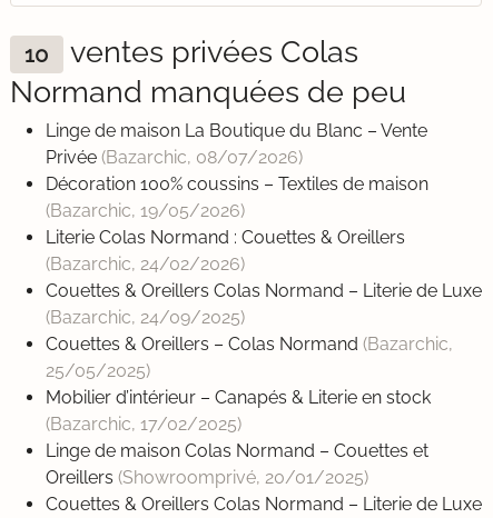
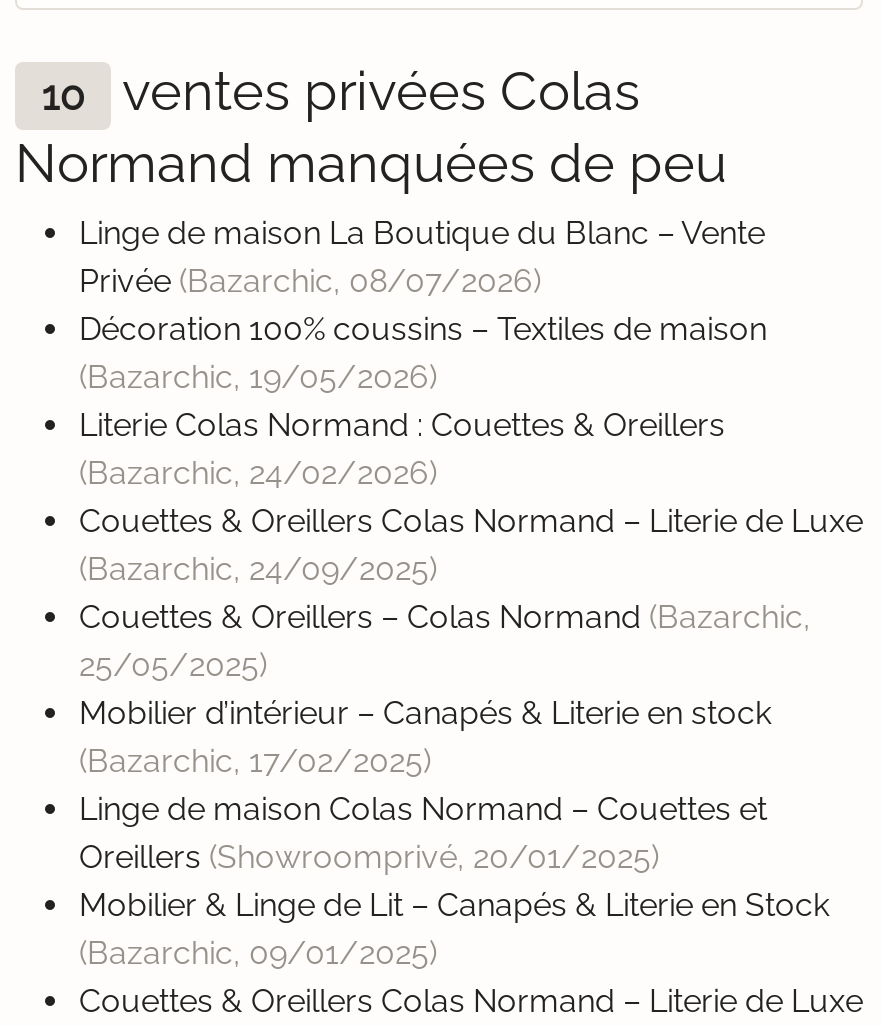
none -> [79,886,829,972] Mobilier & Linge de Lit – Canapés & Literie en Stock | (Bazarchic, 09/01/2025)

